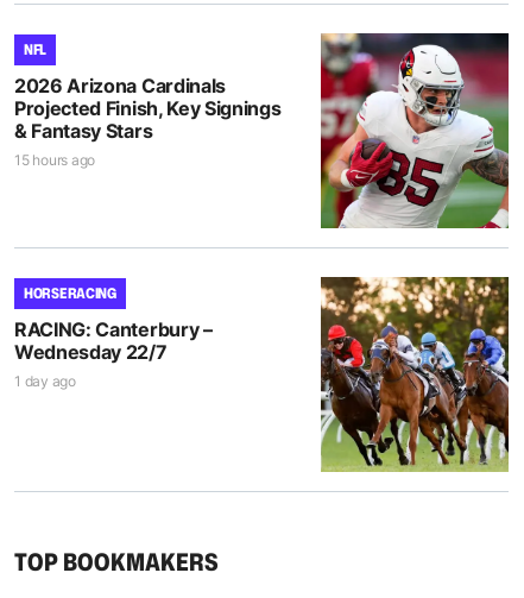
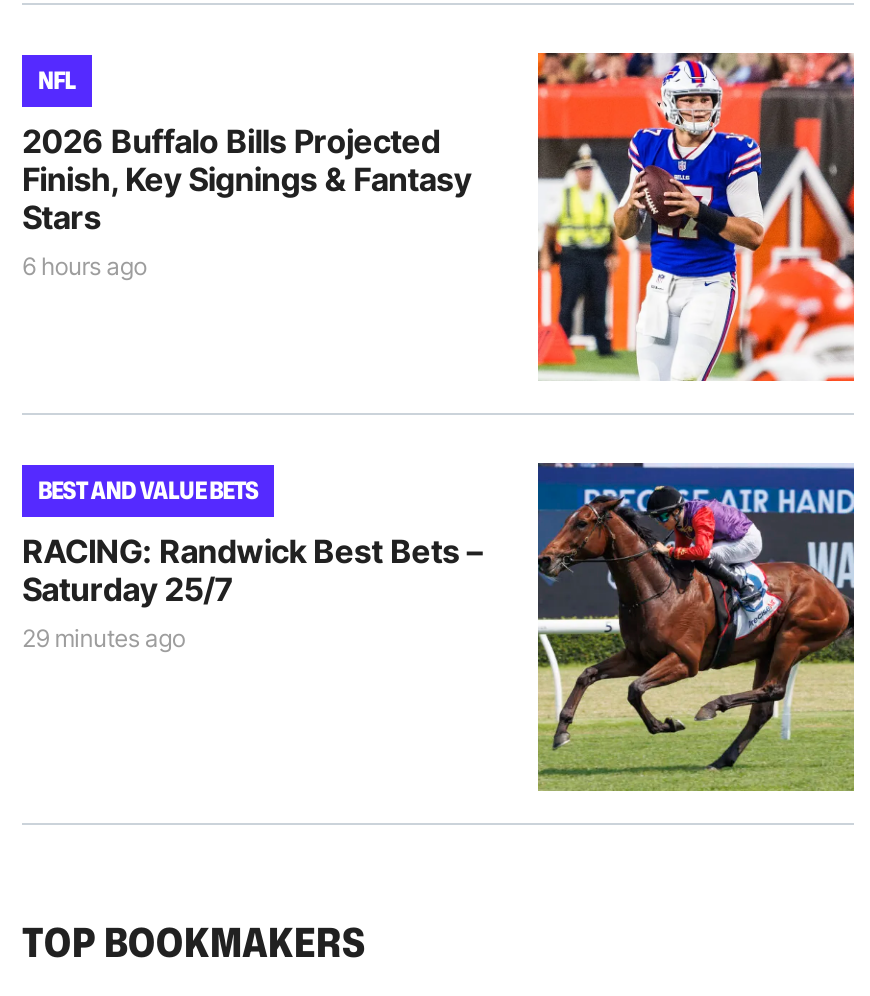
[14,32,510,229] [image] | 2026 Arizona Cardinals | Projected Finish, Key Signings | & Fantasy Stars | 15 hours ago -> [22,51,856,383] [image] | 2026 Buffalo Bills Projected | Finish, Key Signings & Fantasy | Stars | 6 hours ago
[24,283,116,303] HORSE RACING -> [38,472,258,506] BEST AND VALUE BETS
[320,276,510,472] [image] -> [536,461,856,789] [image]
[14,317,212,390] RACING: Canterbury – | Wednesday 22/7 | 1 day ago -> [22,530,482,652] RACING: Randwick Best Bets – | Saturday 25/7 | 29 minutes ago

